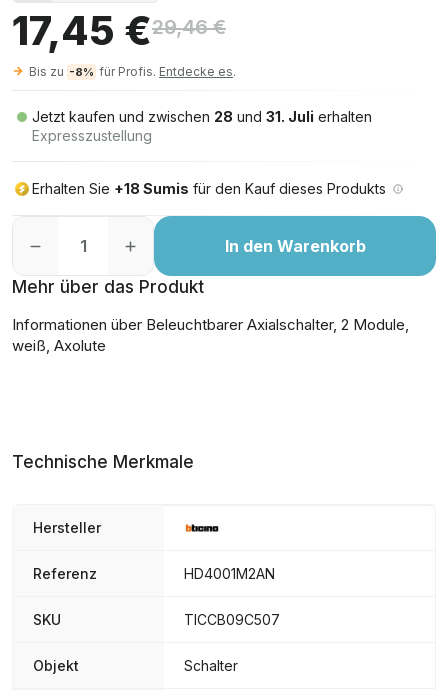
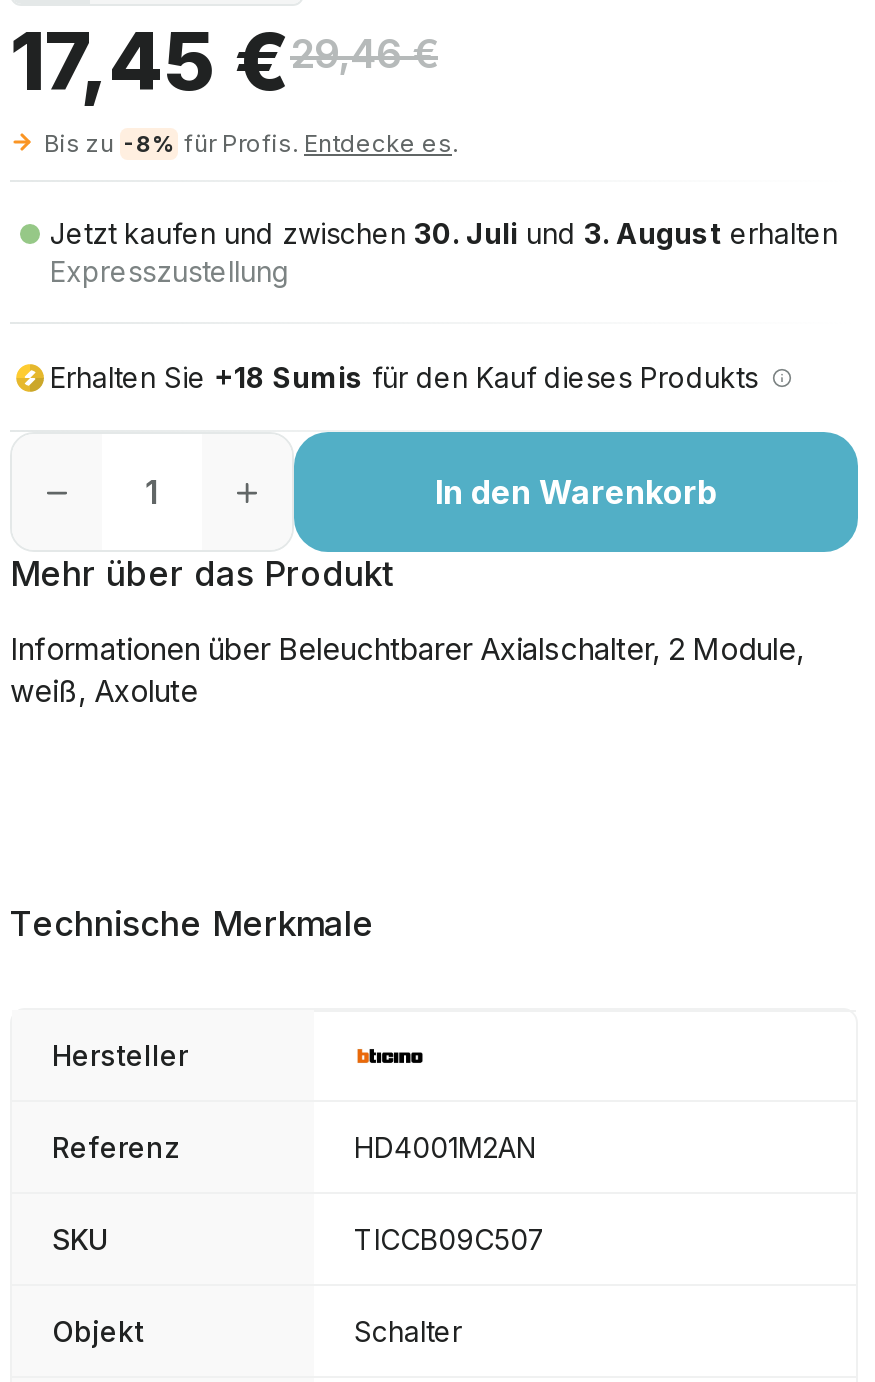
[32,108,372,125] Jetzt kaufen und zwischen 28 und 31. Juli erhalten -> [50,216,838,250] Jetzt kaufen und zwischen 30. Juli und 3. August erhalten

